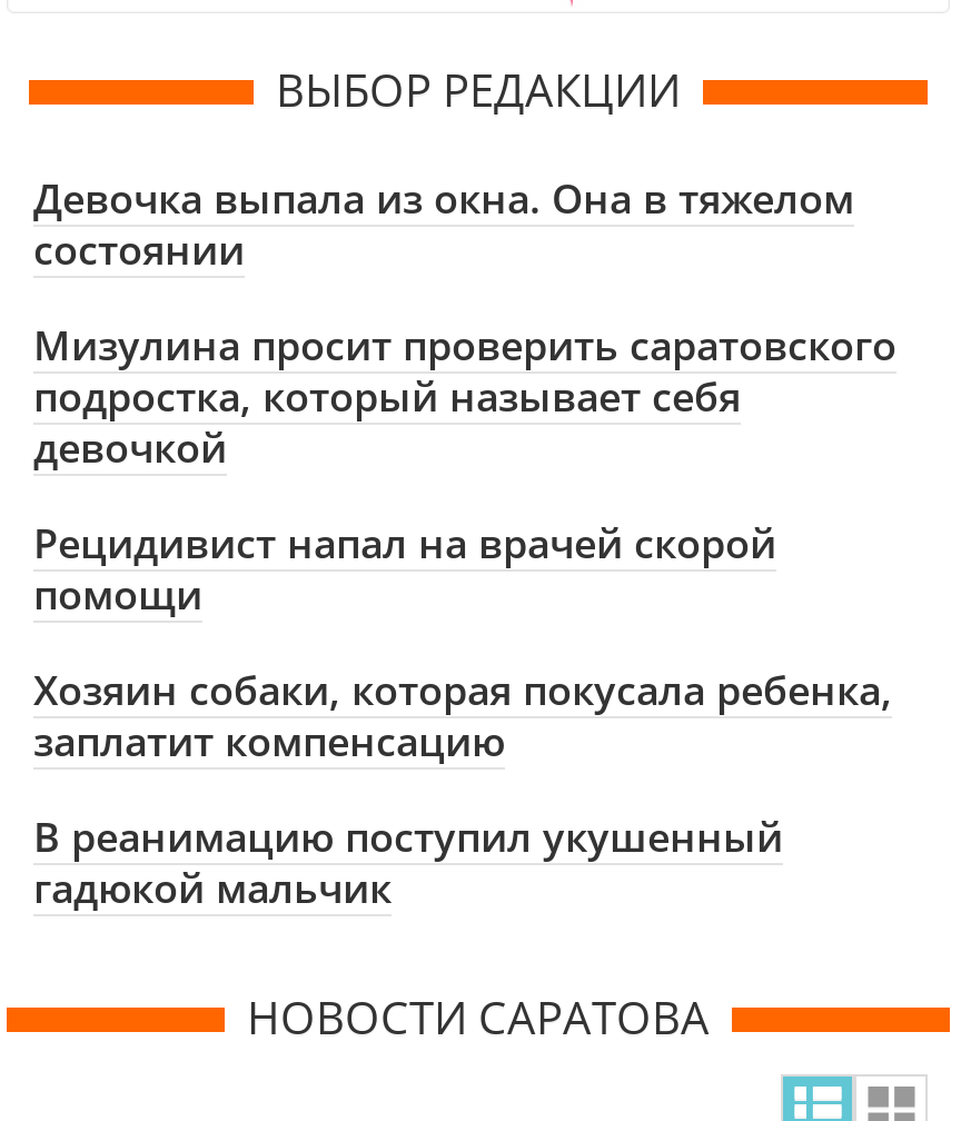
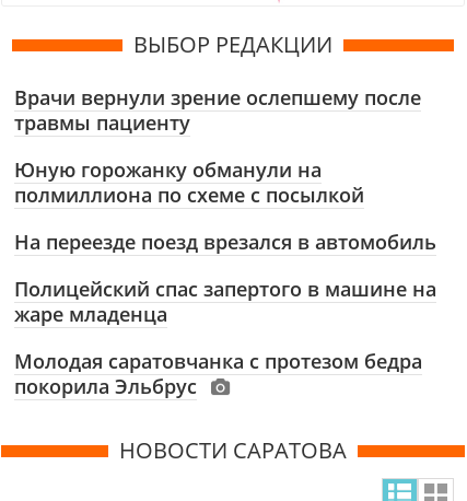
[33,171,854,276] Девочка выпала из окна. Она в тяжелом | состоянии -> [14,84,421,136] Врачи вернули зрение ослепшему после | травмы пациенту
[33,318,896,474] Мизулина просит проверить саратовского | подростка, который называет себя | девочкой -> [14,156,364,208] Юную горожанку обманули на | полмиллиона по схеме с посылкой
[33,516,776,621] Рецидивист напал на врачей скорой | помощи -> [14,229,436,255] На переезде поезд врезался в автомобиль
[33,663,892,767] Хозяин собаки, которая покусала ребенка, | заплатит компенсацию -> [14,276,436,327] Полицейский спас запертого в машине на | жаре младенца
[33,810,783,914] В реанимацию поступил укушенный | гадюкой мальчик -> [14,348,422,399] Молодая саратовчанка с протезом бедра | покорила Эльбрус

